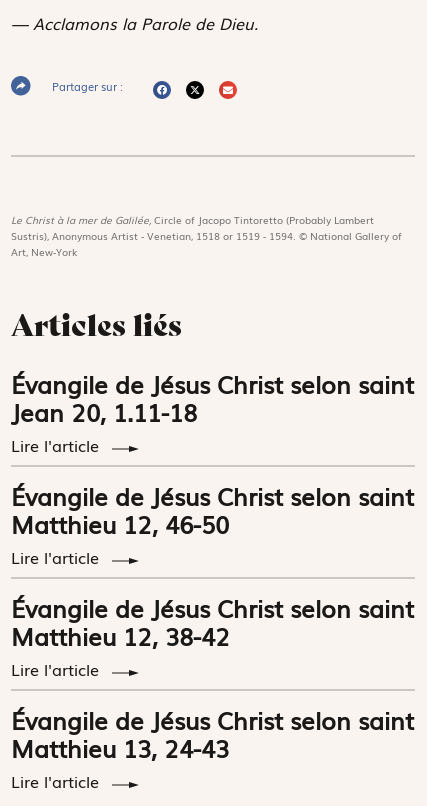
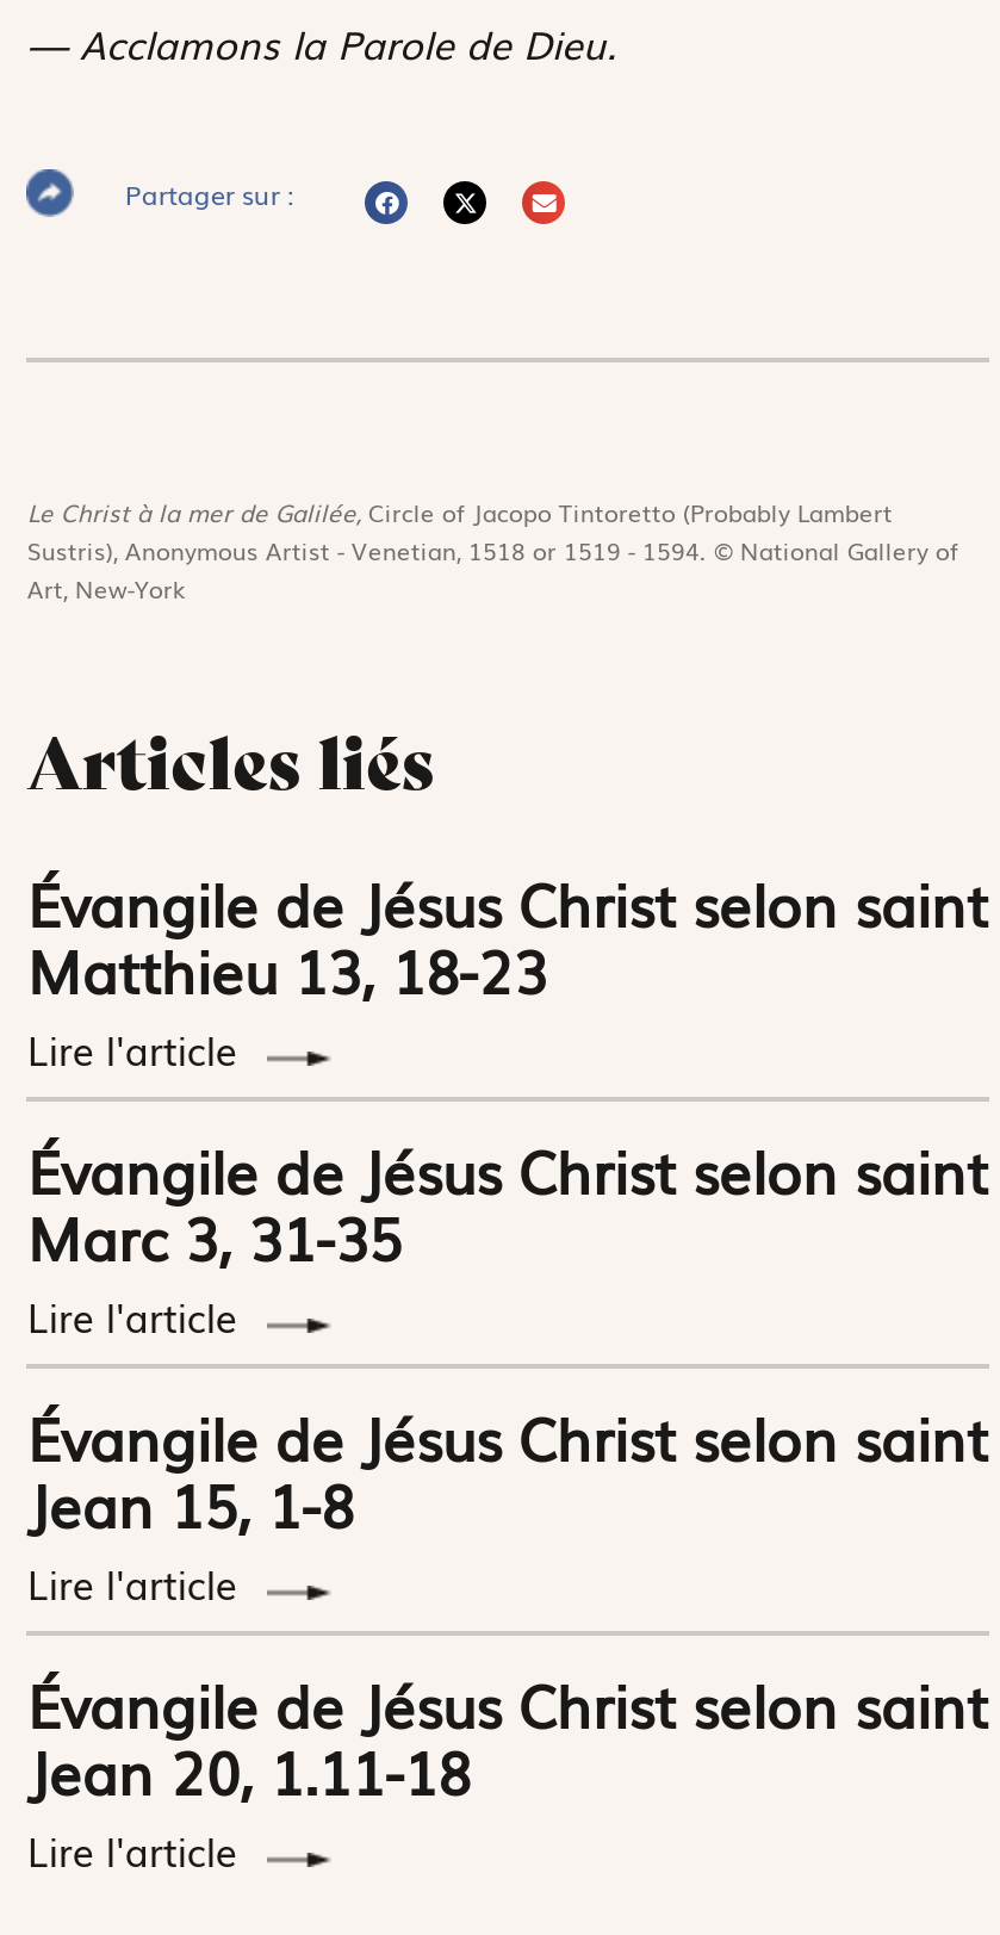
[11,394,197,429] Jean 20, 1.11-18 -> [27,927,547,1010] Matthieu 13, 18-23
[11,506,229,541] Matthieu 12, 46-50 -> [27,1194,401,1277] Marc 3, 31-35
[11,618,230,653] Matthieu 12, 38-42 -> [27,1461,354,1544] Jean 15, 1-8
[11,730,229,765] Matthieu 13, 24-43 -> [27,1728,471,1811] Jean 20, 1.11-18

